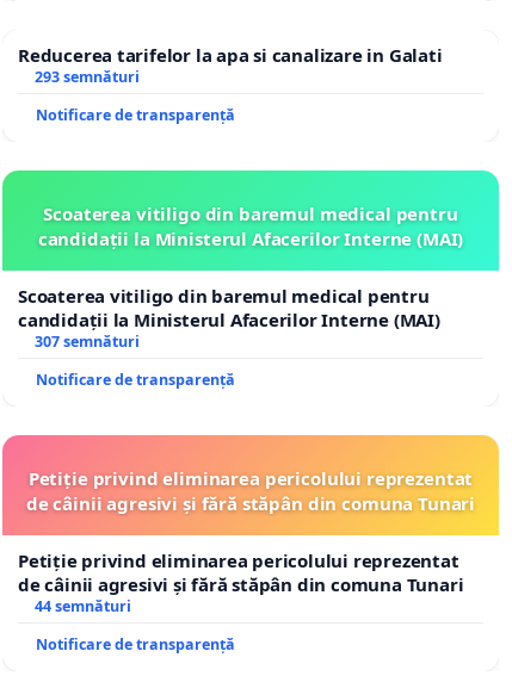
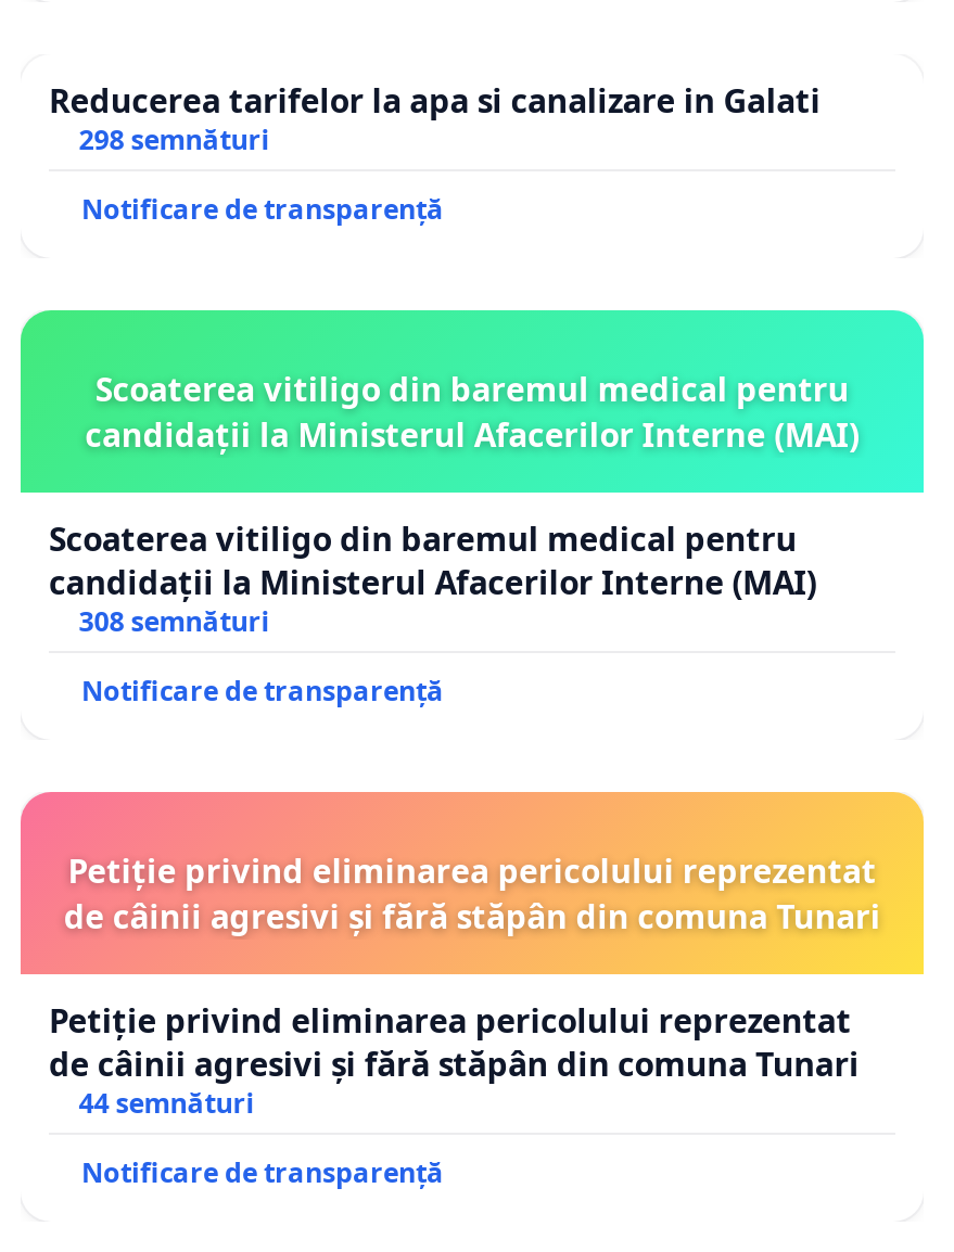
[34,67,139,87] 293 semnături -> [79,122,270,159] 298 semnături
[34,332,139,352] 307 semnături -> [79,604,270,641] 308 semnături

